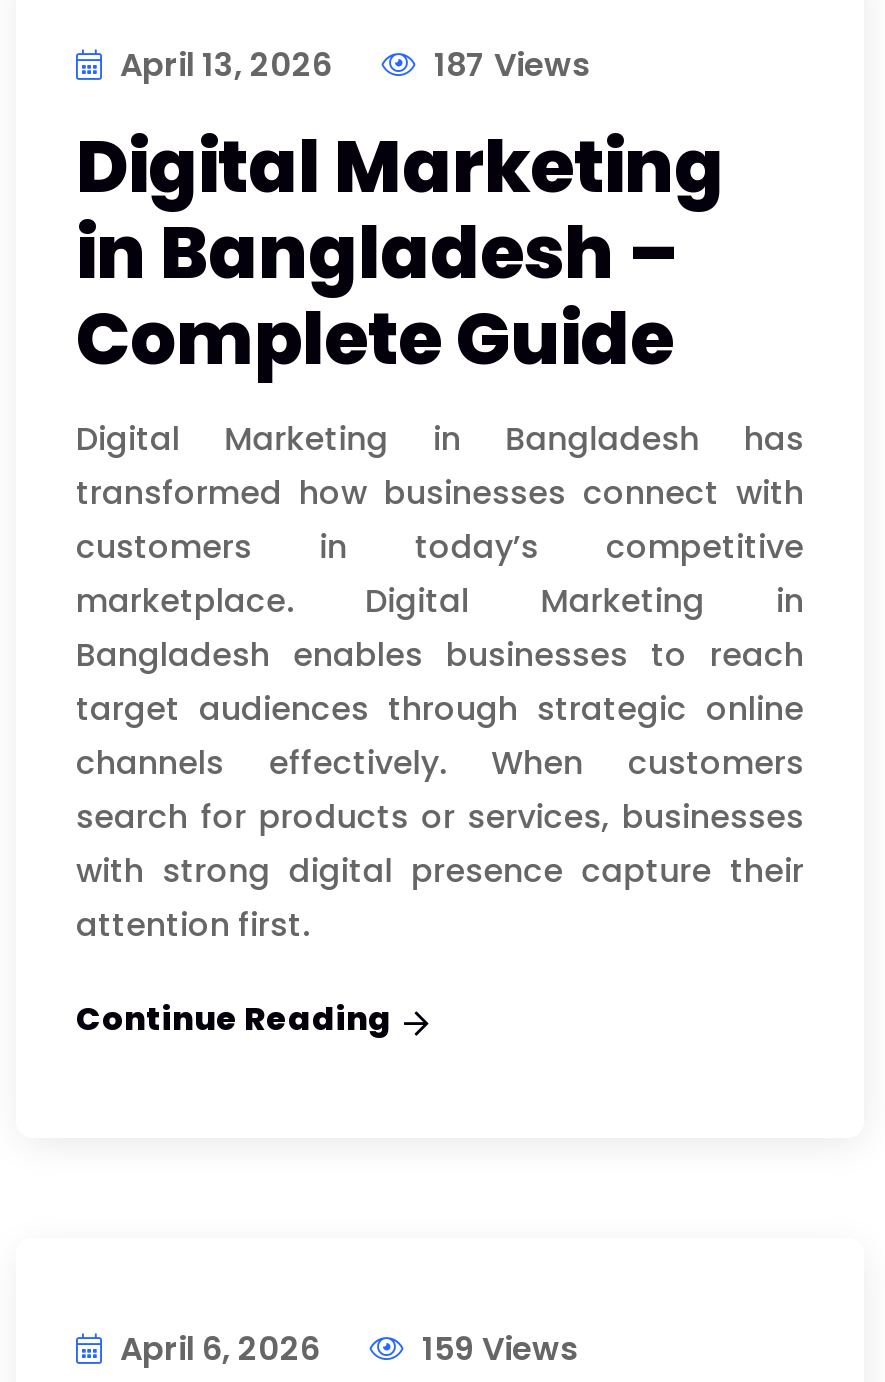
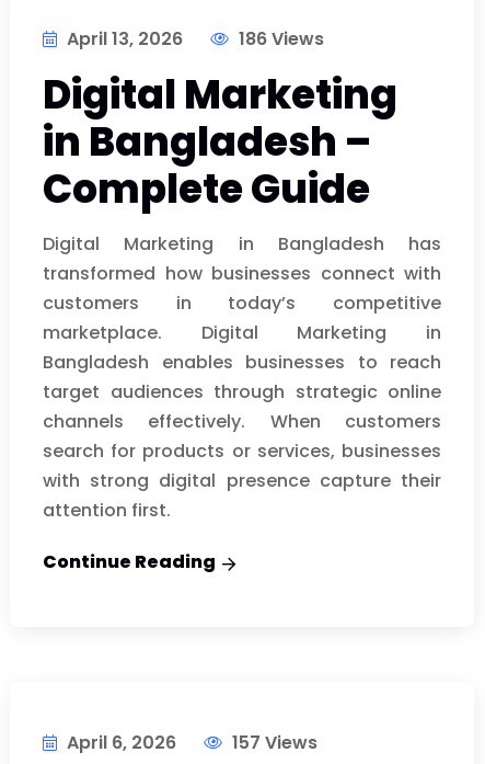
[426,42,590,88] 187 Views -> [234,26,324,52] 186 Views
[414,1326,578,1372] 159 Views -> [228,730,317,755] 157 Views

